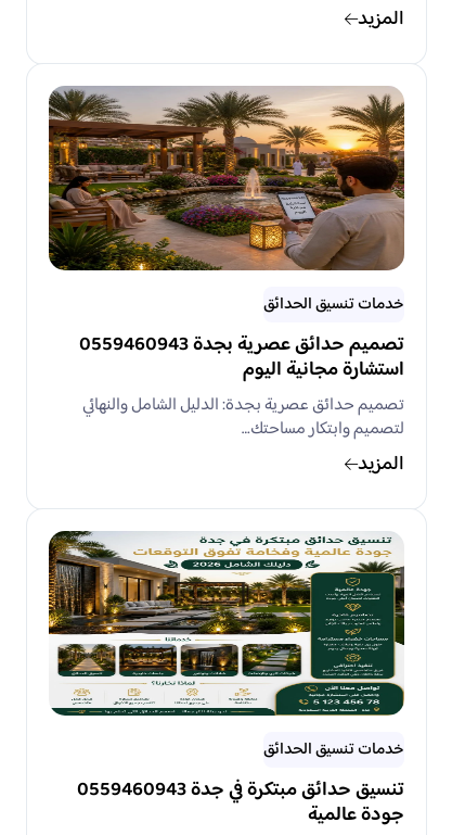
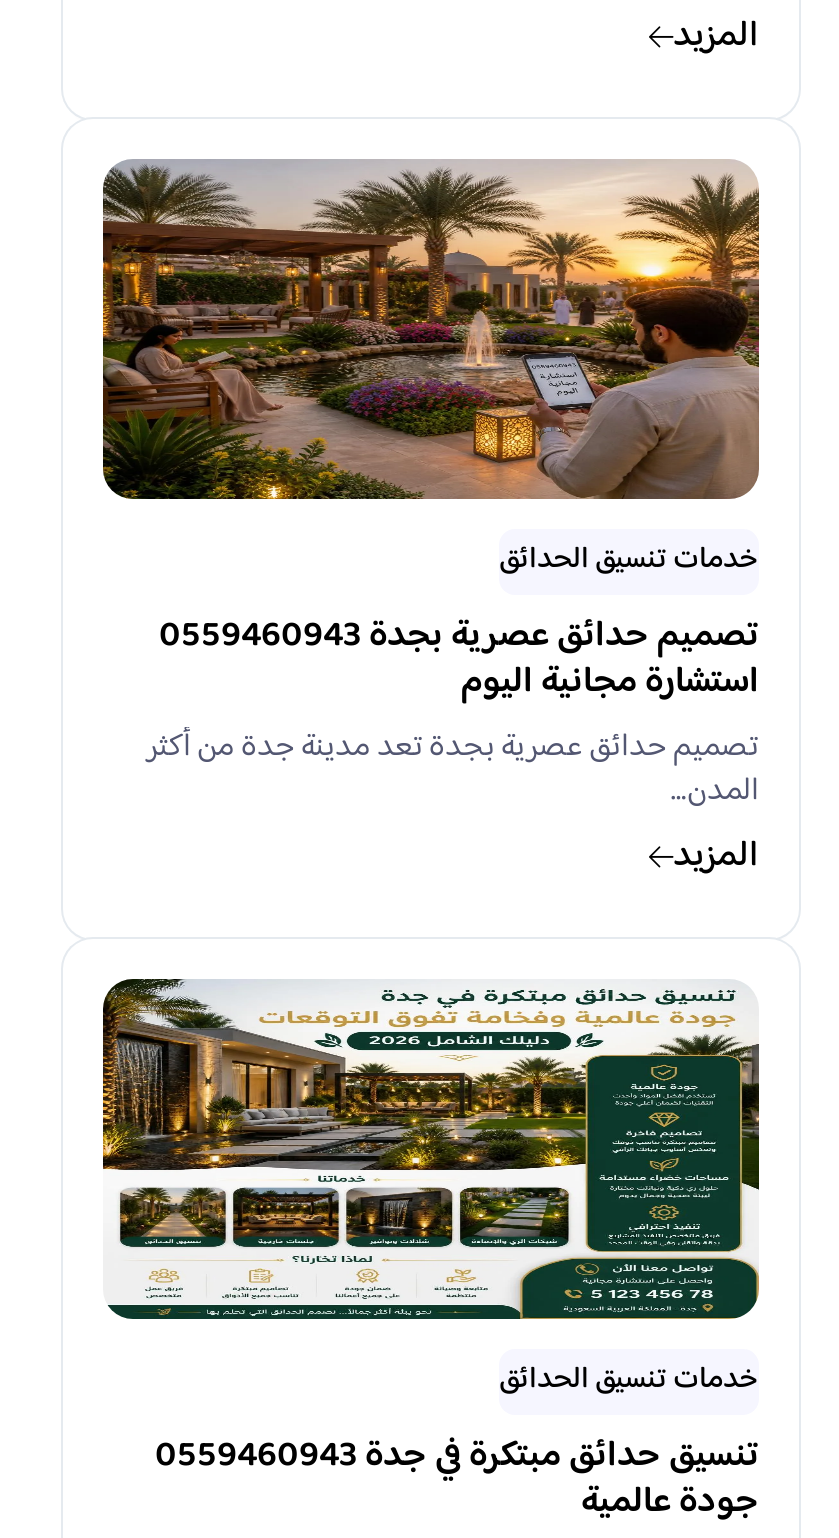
[82,391,404,444] تصميم حدائق عصرية بجدة: الدليل الشامل والنهائي | لتصميم وابتكار مساحتك… -> [147,720,759,818] تصميم حدائق عصرية بجدة تعد مدينة جدة من أكثر | المدن…

